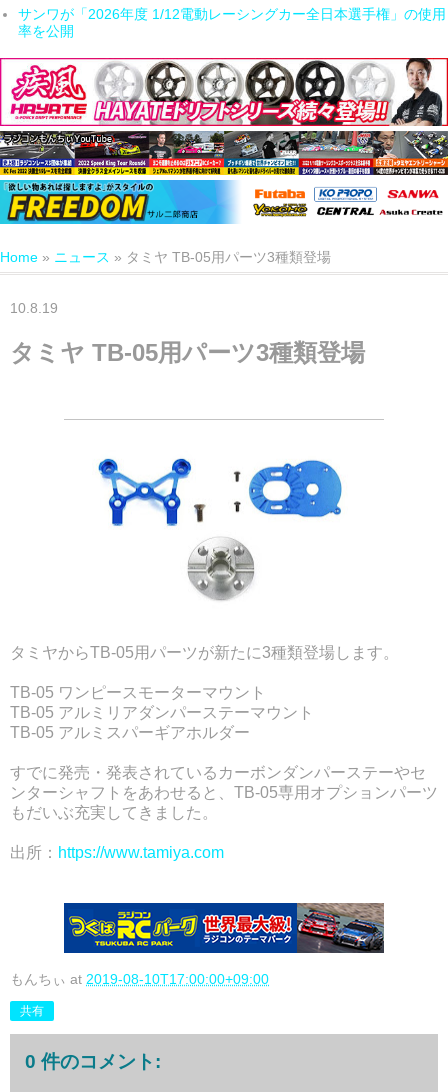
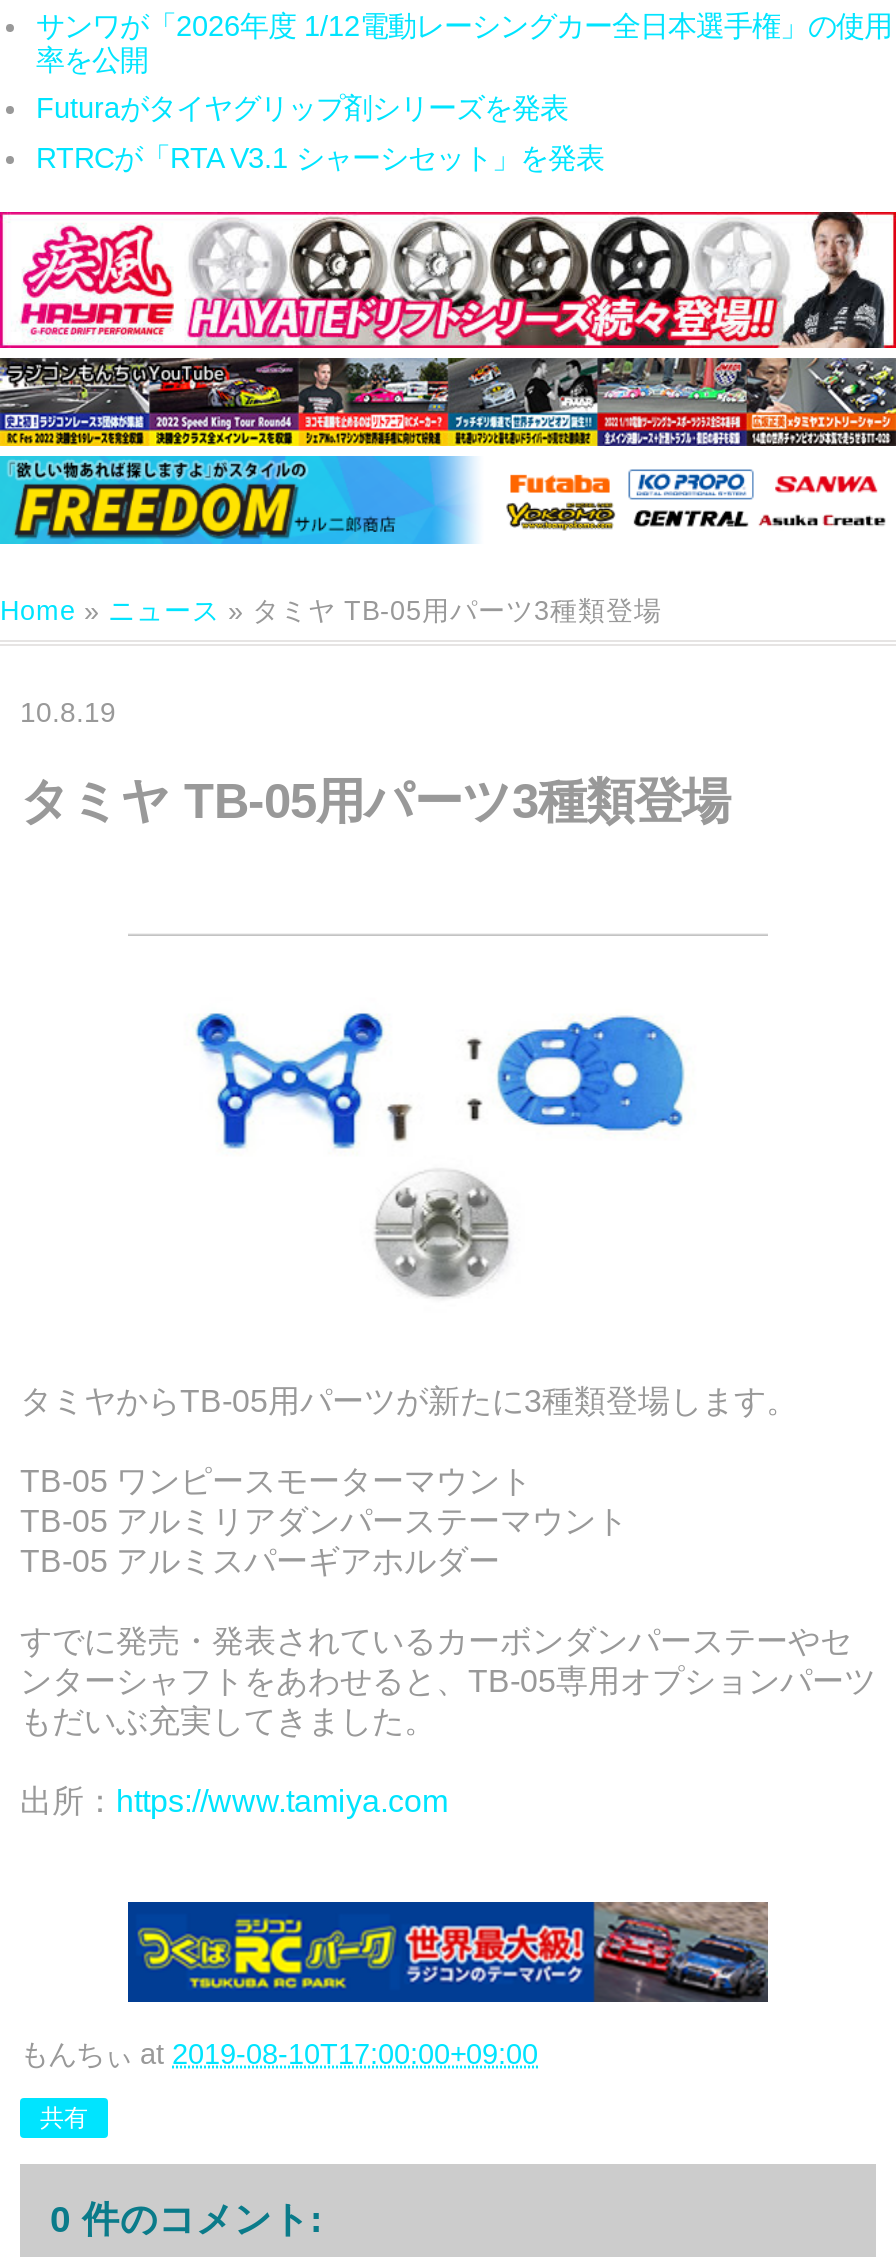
none -> [36,93,604,173] Futuraがタイヤグリップ剤シリーズを発表 | RTRCが「RTA V3.1 シャーシセット」を発表

